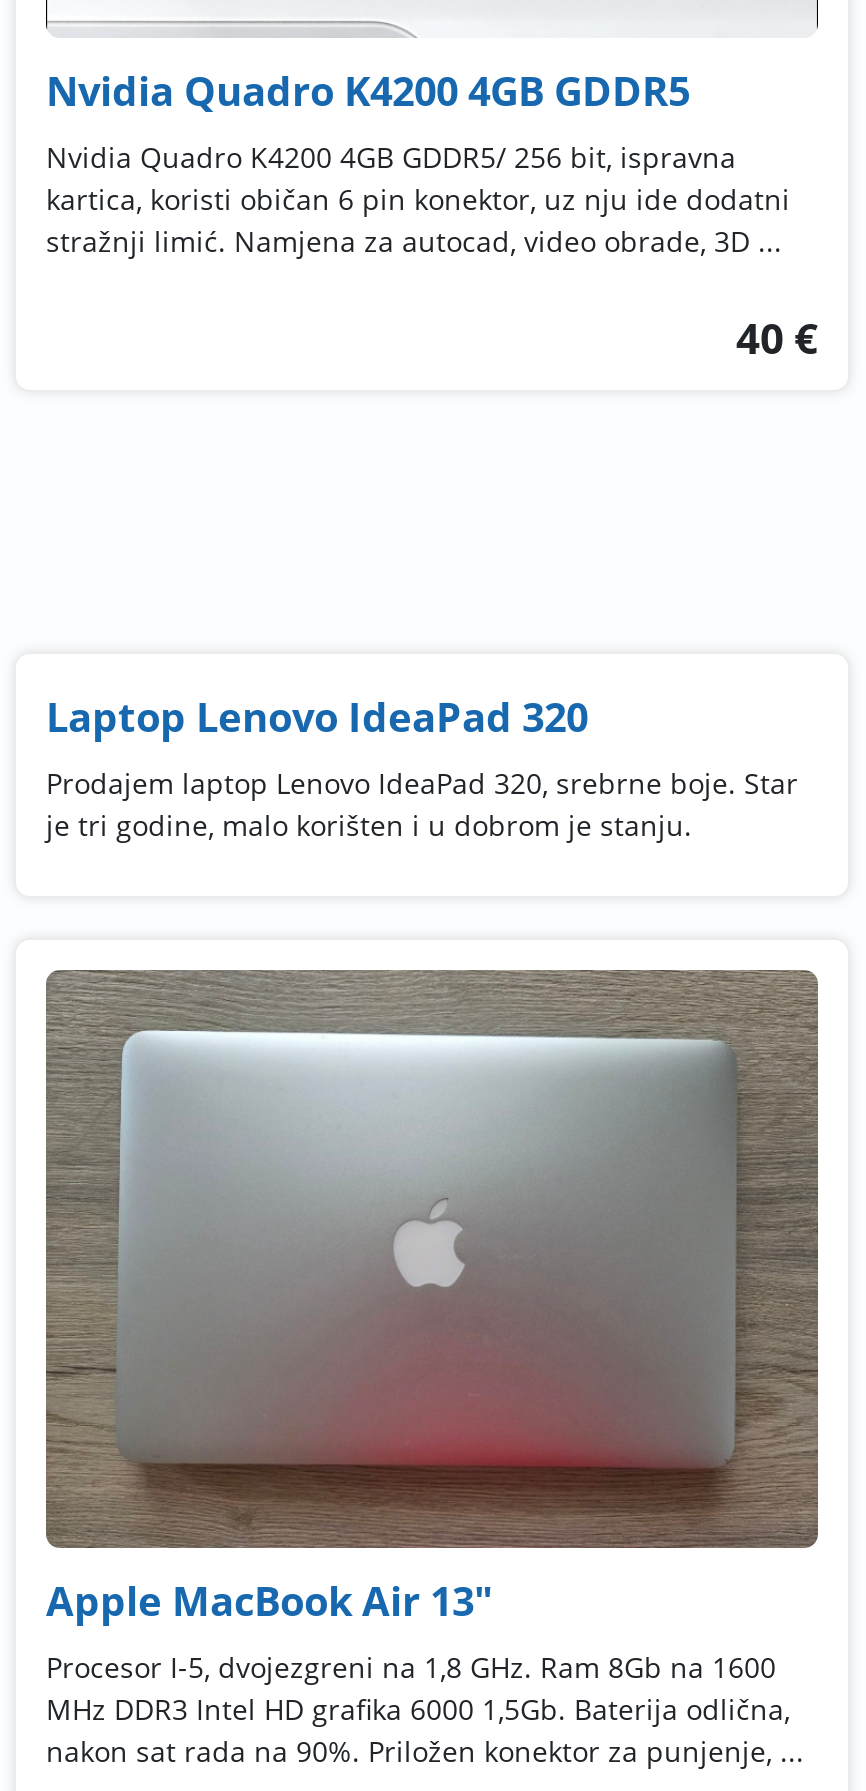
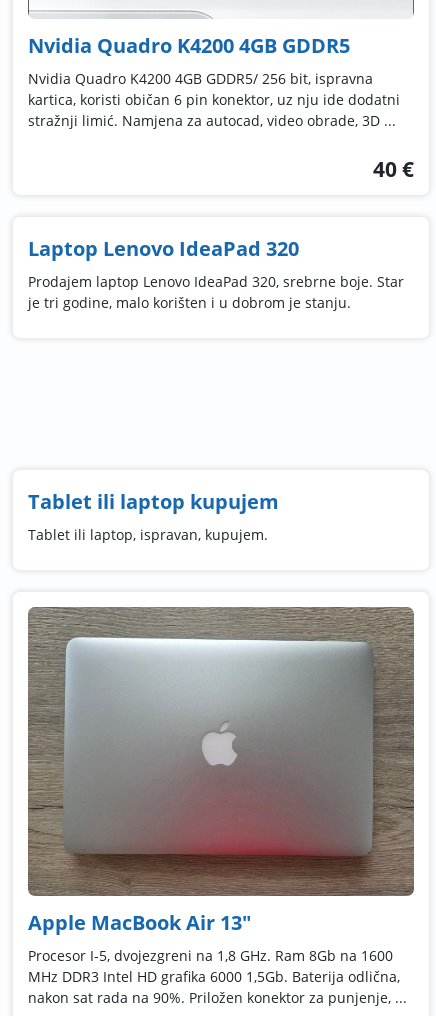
moved [46,690,798,844] -> [28,235,404,312]: Laptop Lenovo IdeaPad 320 | Prodajem laptop Lenovo IdeaPad 320, srebrne boje. Star | je tri godine, malo korišten i u dobrom je stanju.
none -> [28,488,279,544] Tablet ili laptop kupujem | Tablet ili laptop, ispravan, kupujem.

